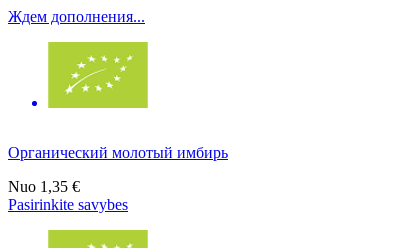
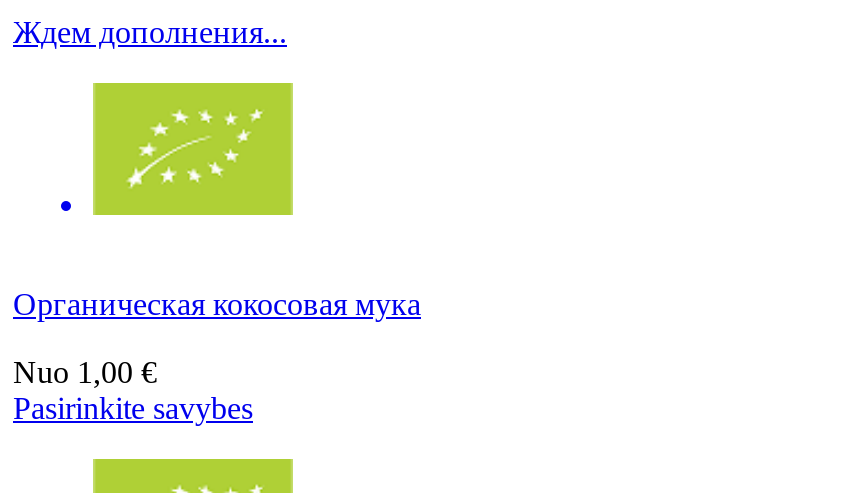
[8,144,228,161] Органический молотый имбирь -> [13,286,421,320] Органическая кокосовая мука
[8,178,80,195] Nuo 1,35 € -> [13,354,157,388] Nuo 1,00 €

